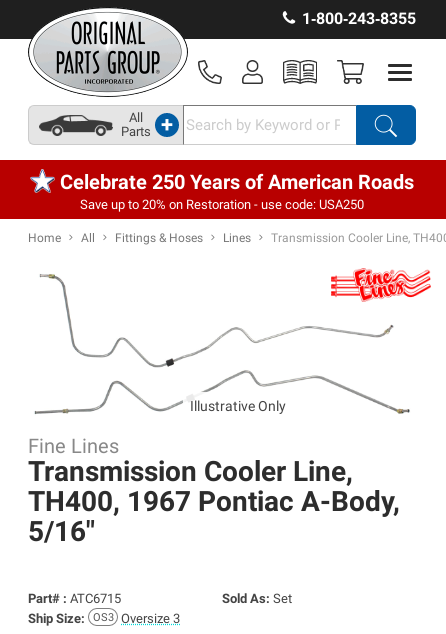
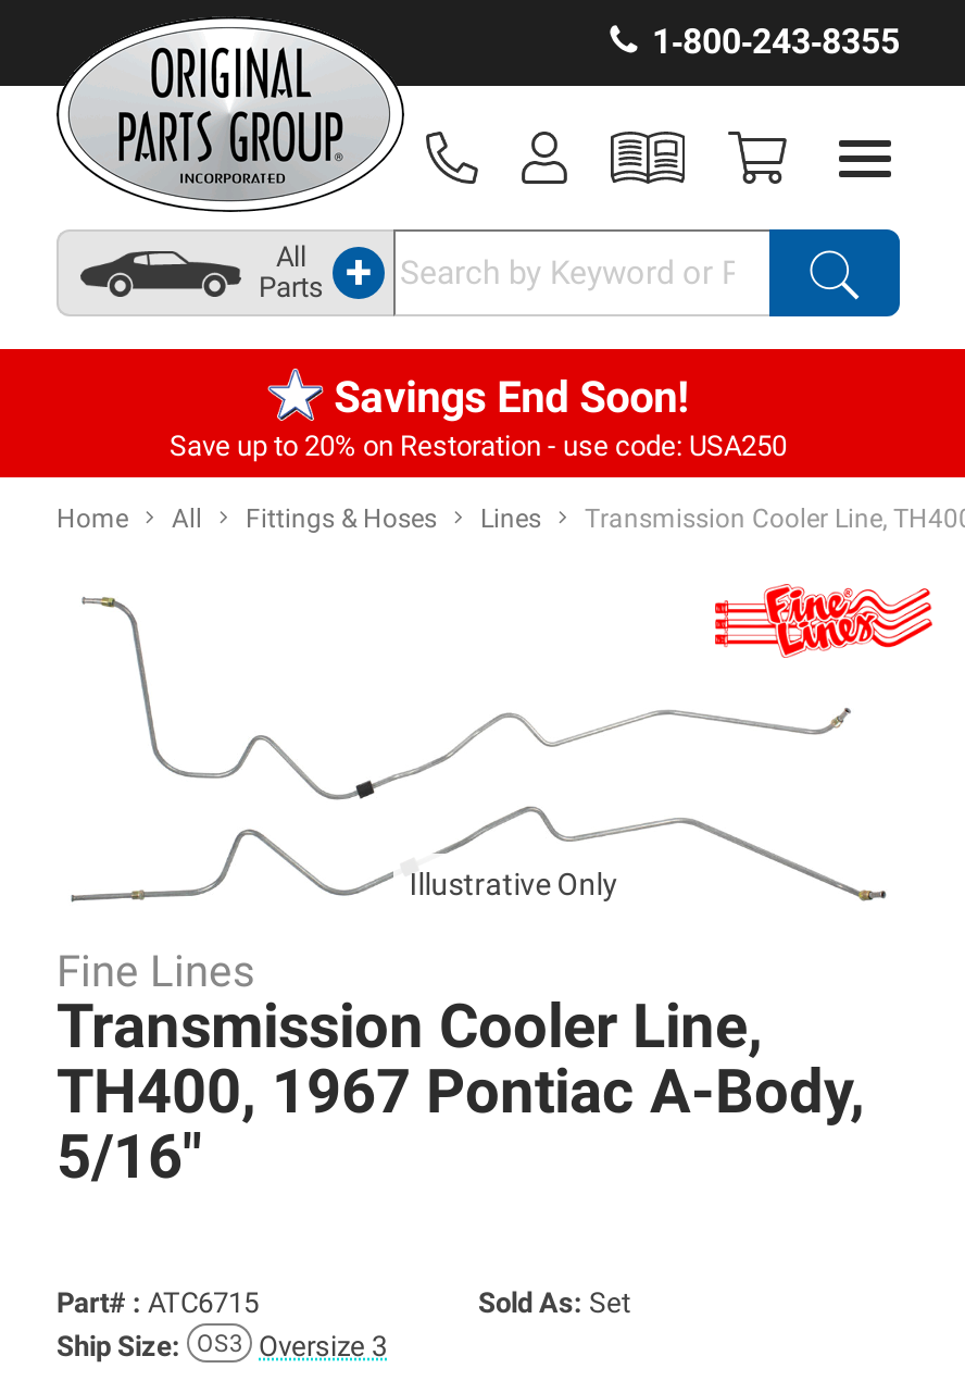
[60,170,414,194] Celebrate 250 Years of American Roads -> [334,371,688,423] Savings End Soon!

